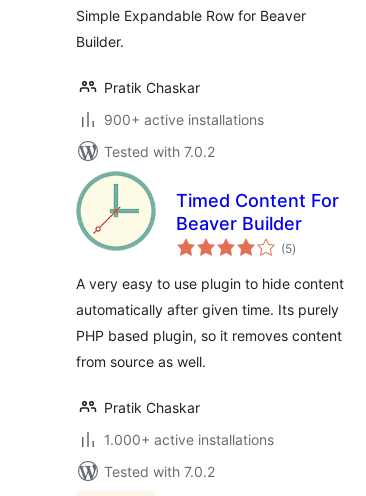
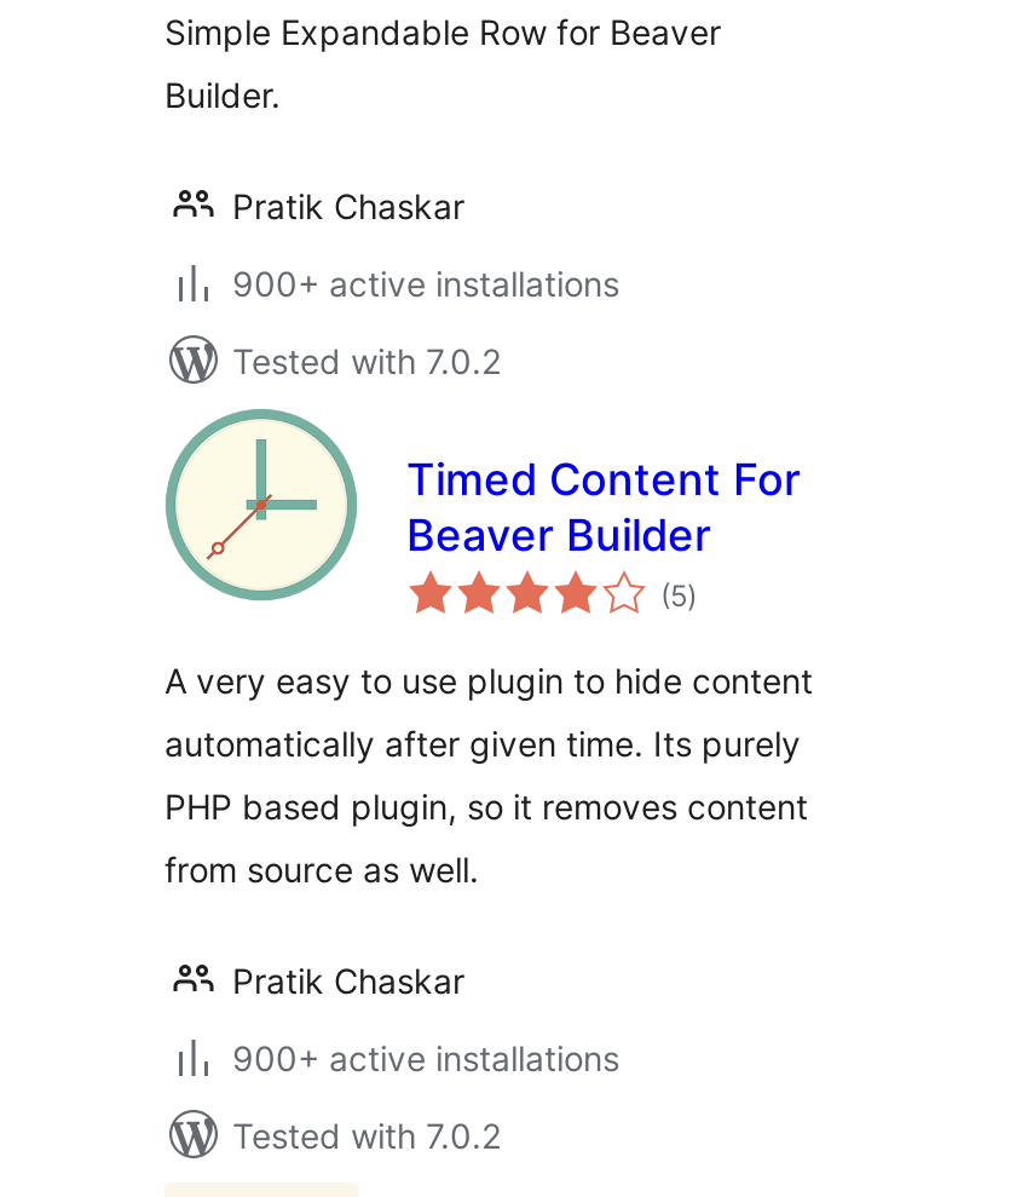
[104,431,274,448] 1.000+ active installations -> [232,1037,619,1078] 900+ active installations

